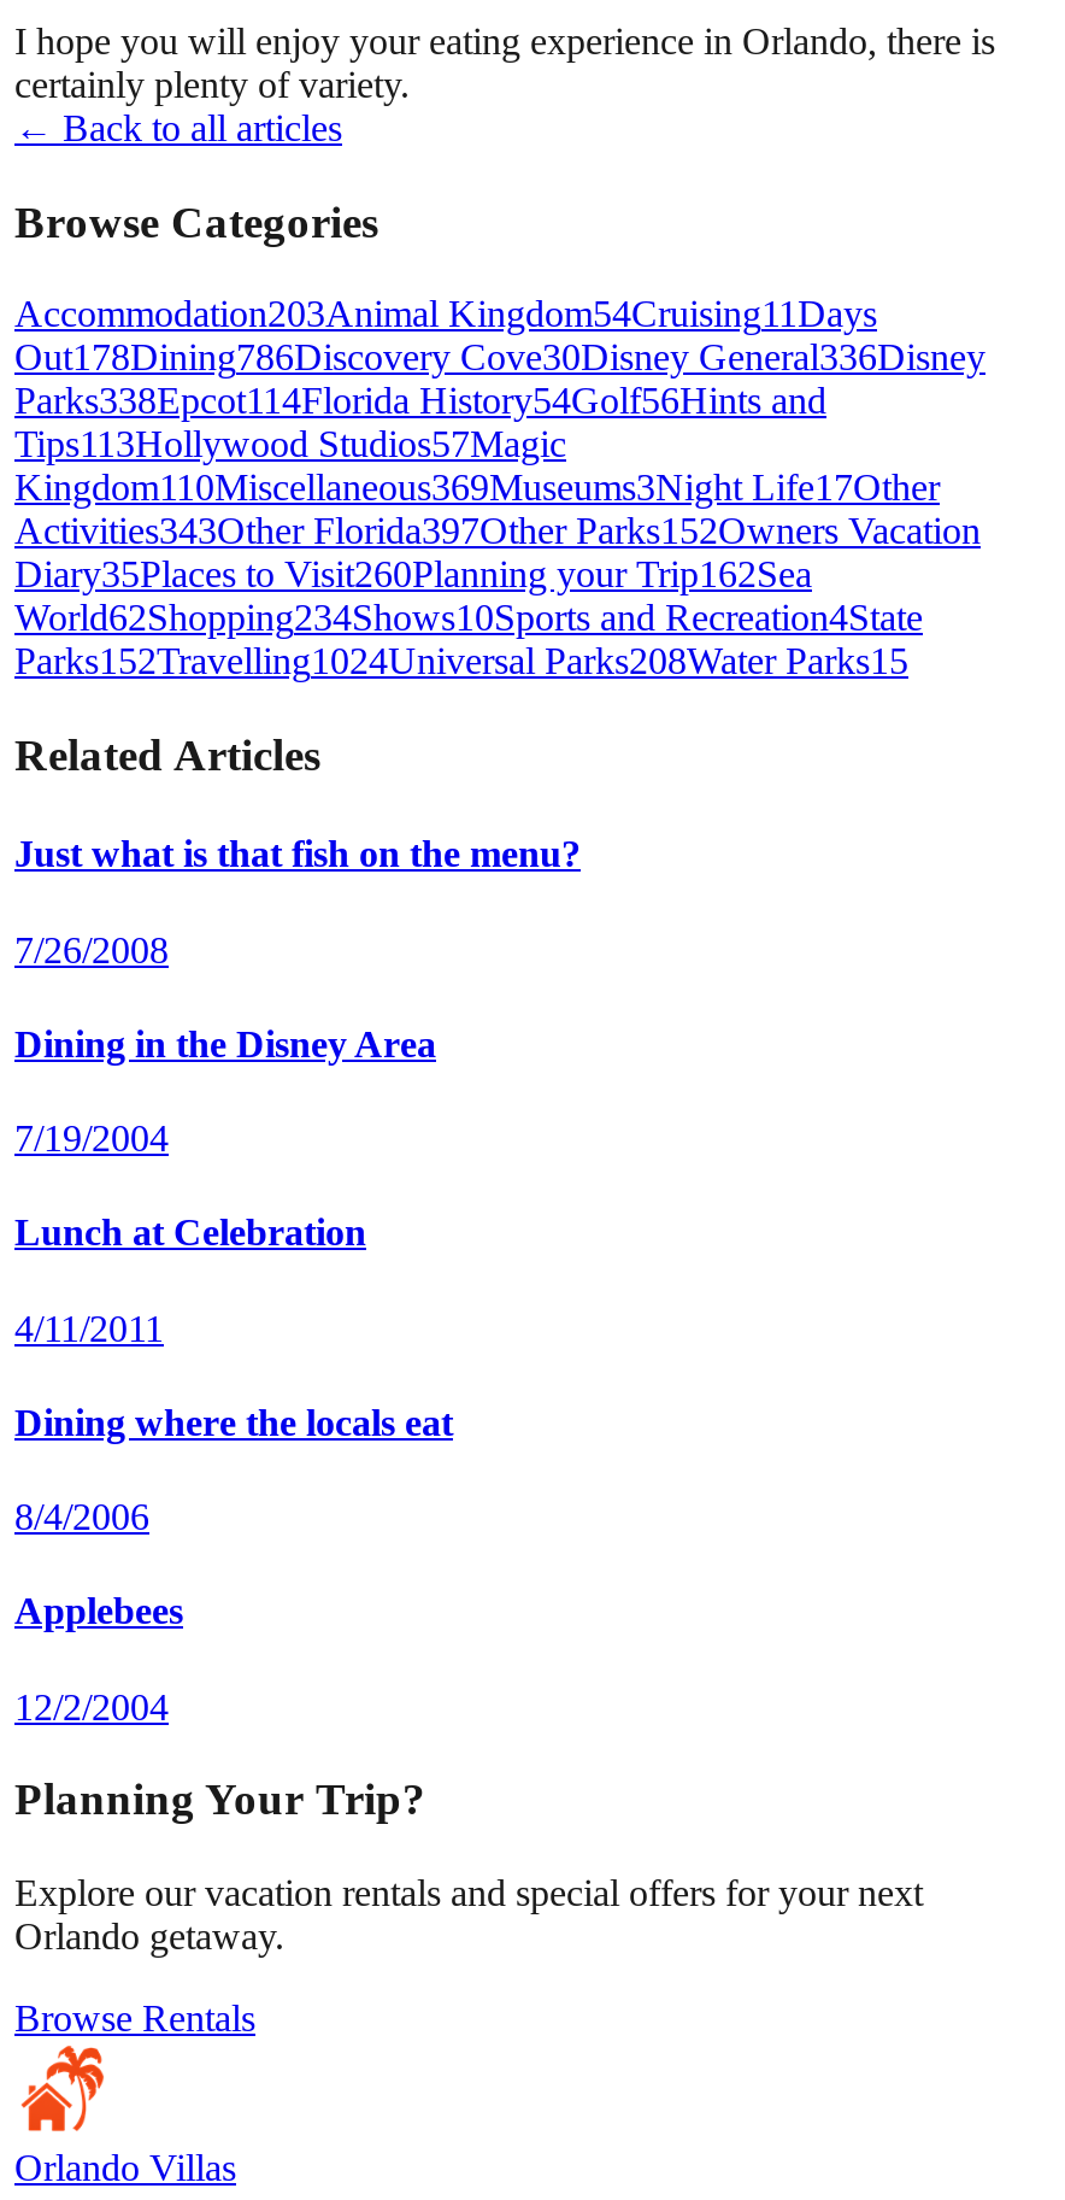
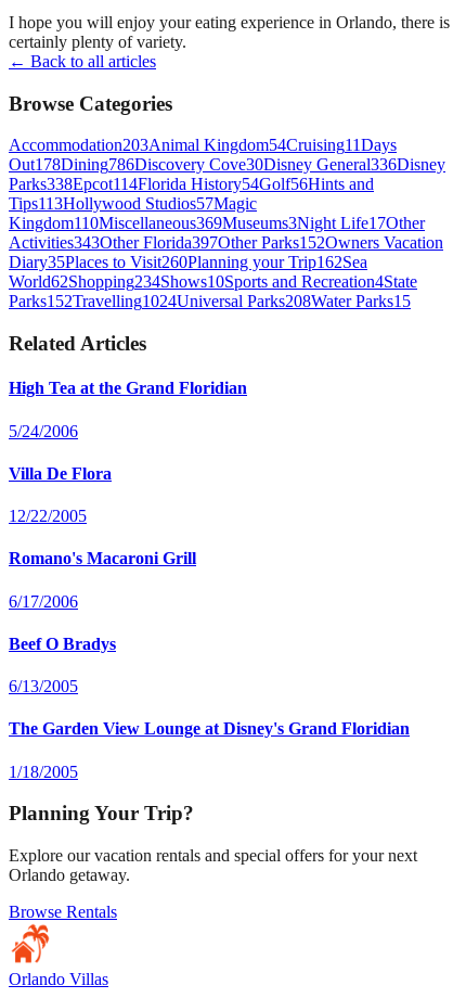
[14,833,581,874] Just what is that fish on the menu? -> [9,379,247,397] High Tea at the Grand Floridian
[14,928,169,969] 7/26/2008 -> [9,421,78,440] 5/24/2006
[14,1023,436,1064] Dining in the Disney Area -> [9,464,112,483] Villa De Flora
[14,1117,169,1158] 7/19/2004 -> [9,507,87,525] 12/22/2005
[14,1212,366,1253] Lunch at Celebration -> [9,549,196,568] Romano's Macaroni Grill
[14,1307,164,1348] 4/11/2011 -> [9,592,78,610] 6/17/2006
[14,1401,453,1442] Dining where the locals eat -> [9,634,116,653] Beef O Bradys
[14,1496,149,1537] 8/4/2006 -> [9,677,78,695] 6/13/2005
[14,1591,183,1632] Applebees -> [9,720,410,738] The Garden View Lounge at Disney's Grand Floridian
[14,1686,169,1726] 12/2/2004 -> [9,762,78,781] 1/18/2005

